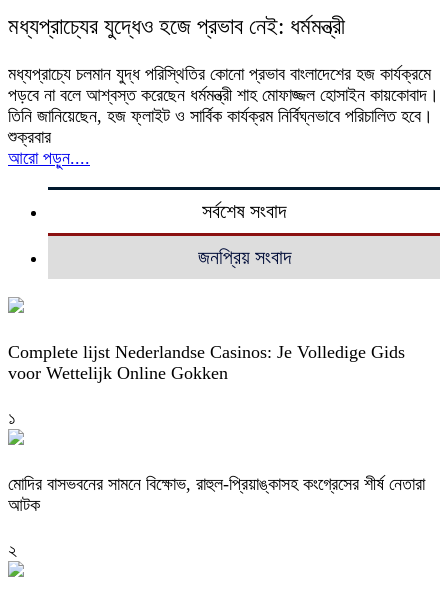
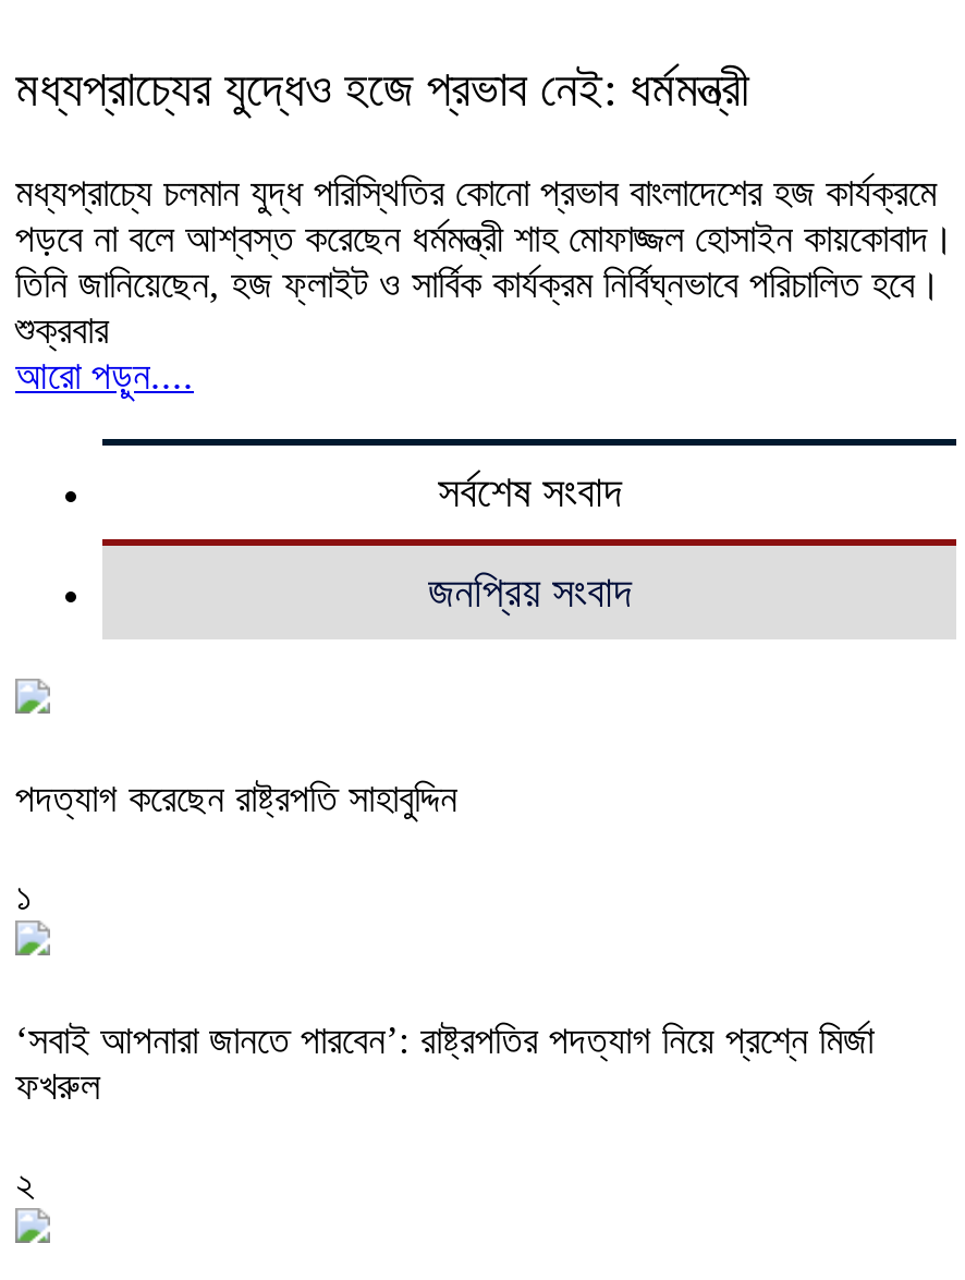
[8,342,405,383] Complete lijst Nederlandse Casinos: Je Volledige Gids | voor Wettelijk Online Gokken -> [15,776,457,820] পদত্যাগ করেছেন রাষ্ট্রপতি সাহাবুদ্দিন
[8,474,425,515] মোদির বাসভবনের সামনে বিক্ষোভ, রাহুল-প্রিয়াঙ্কাসহ কংগ্রেসের শীর্ষ নেতারা | আটক -> [15,1018,874,1107] ‘সবাই আপনারা জানতে পারবেন’: রাষ্ট্রপতির পদত্যাগ নিয়ে প্রশ্নে মির্জা | ফখরুল

